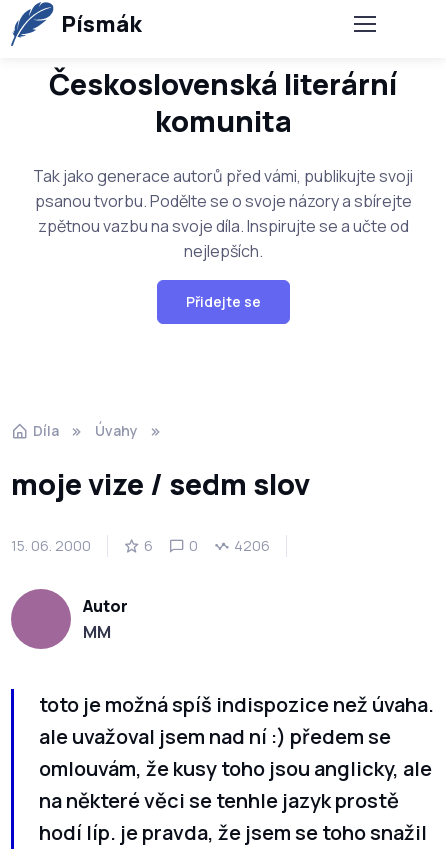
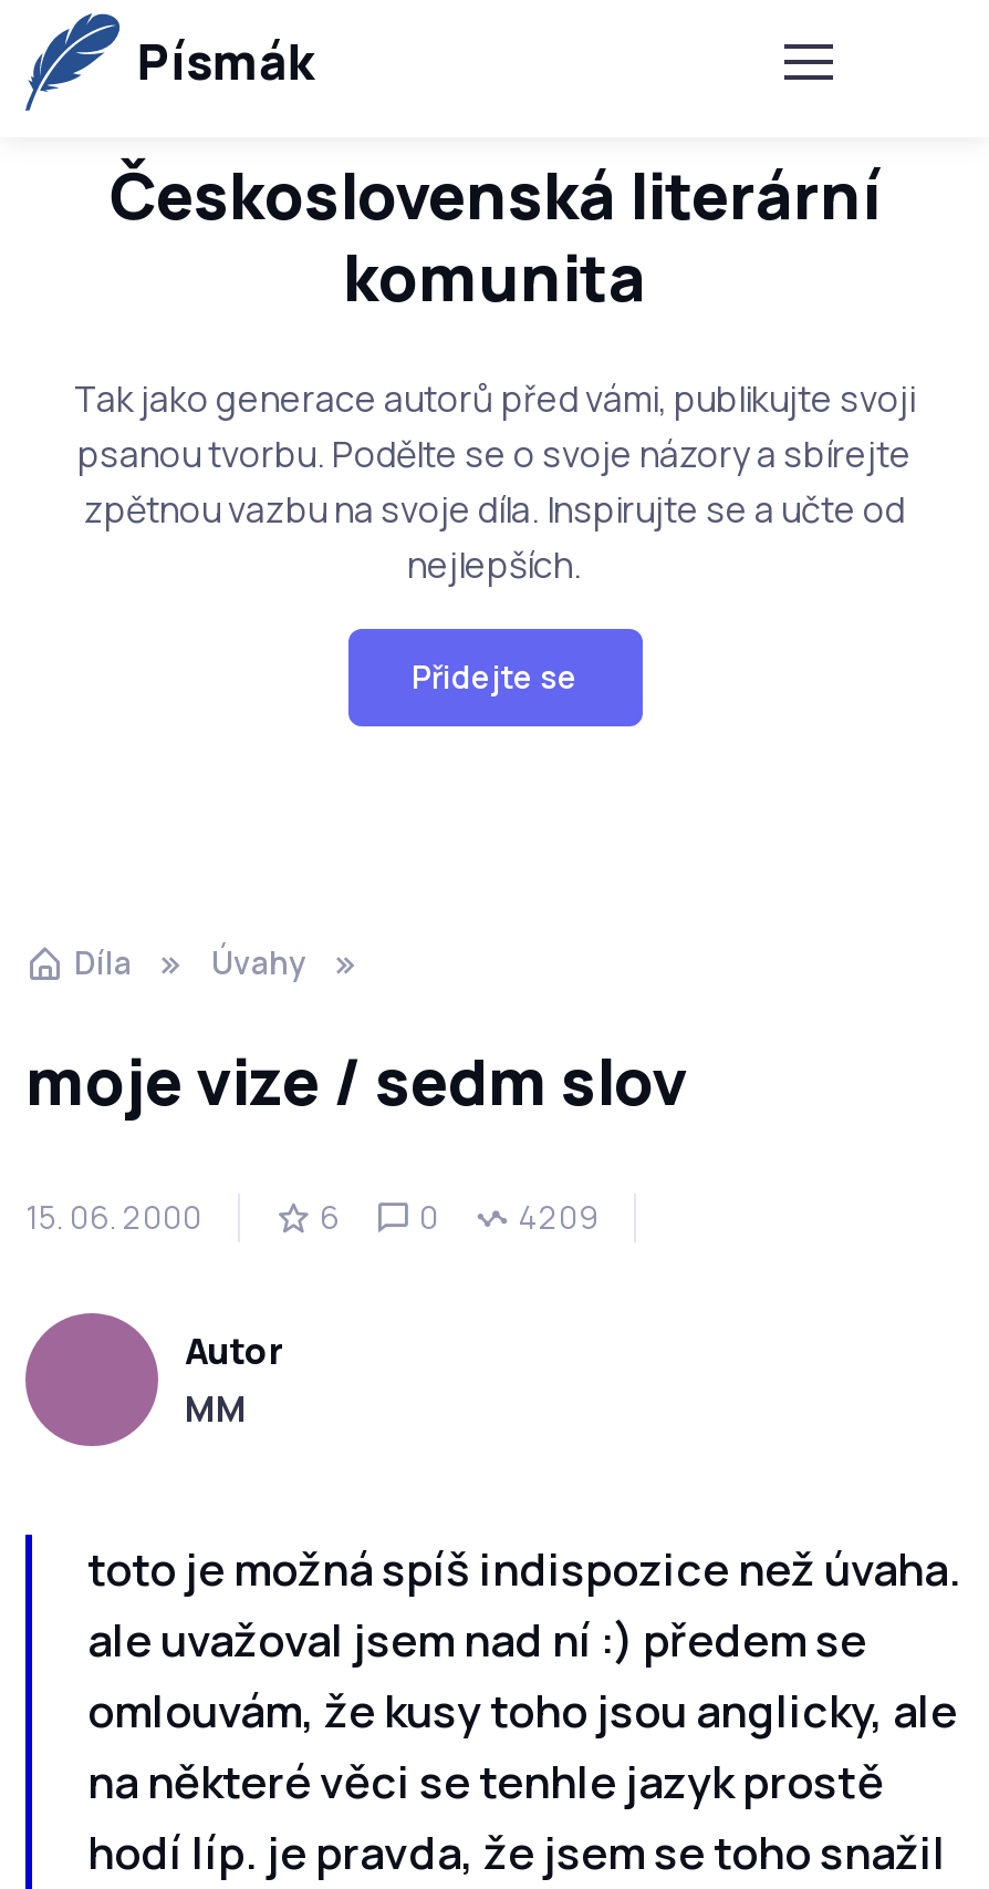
[144,536,270,555] 6 0 4206 -> [320,1196,598,1238] 6 0 4209

